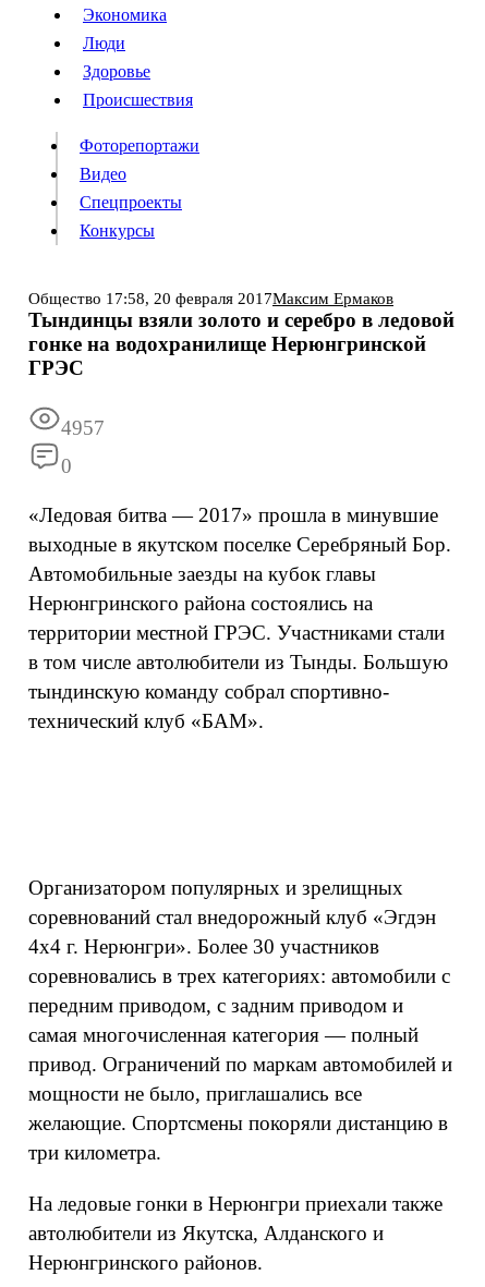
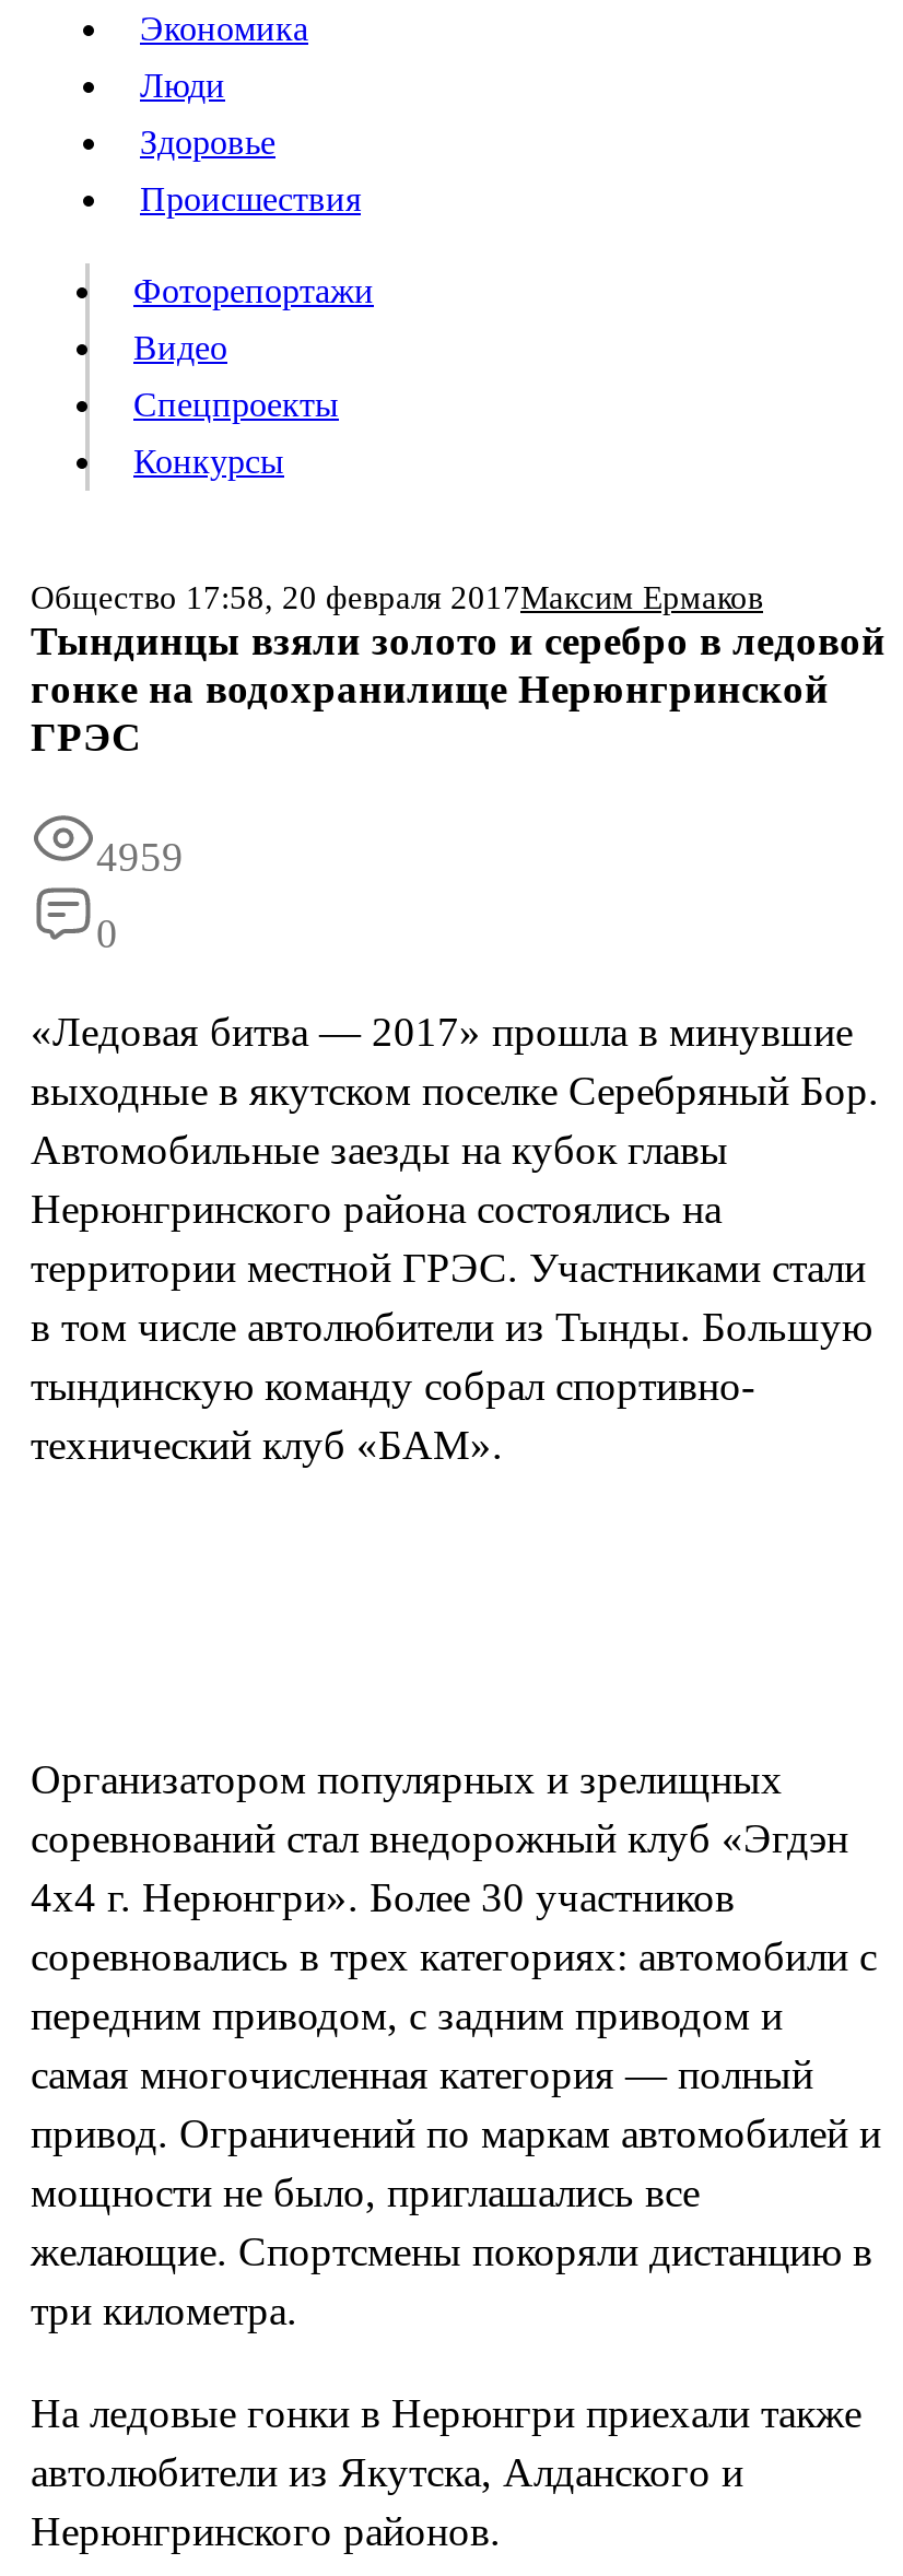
[61,417,105,439] 4957 -> [96,835,184,880] 4959

